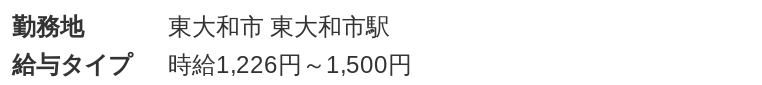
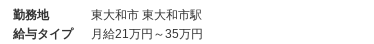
[168,50,412,78] 時給1,226円～1,500円 -> [91,27,203,41] 月給21万円～35万円

